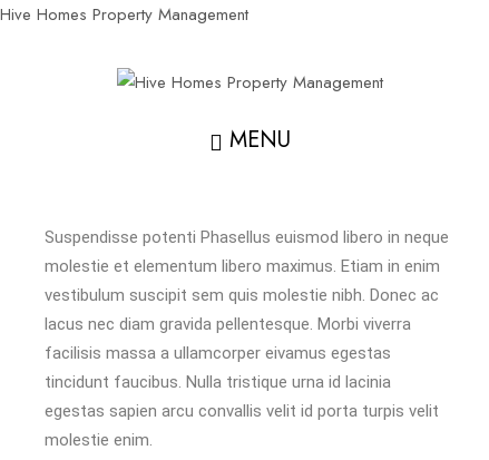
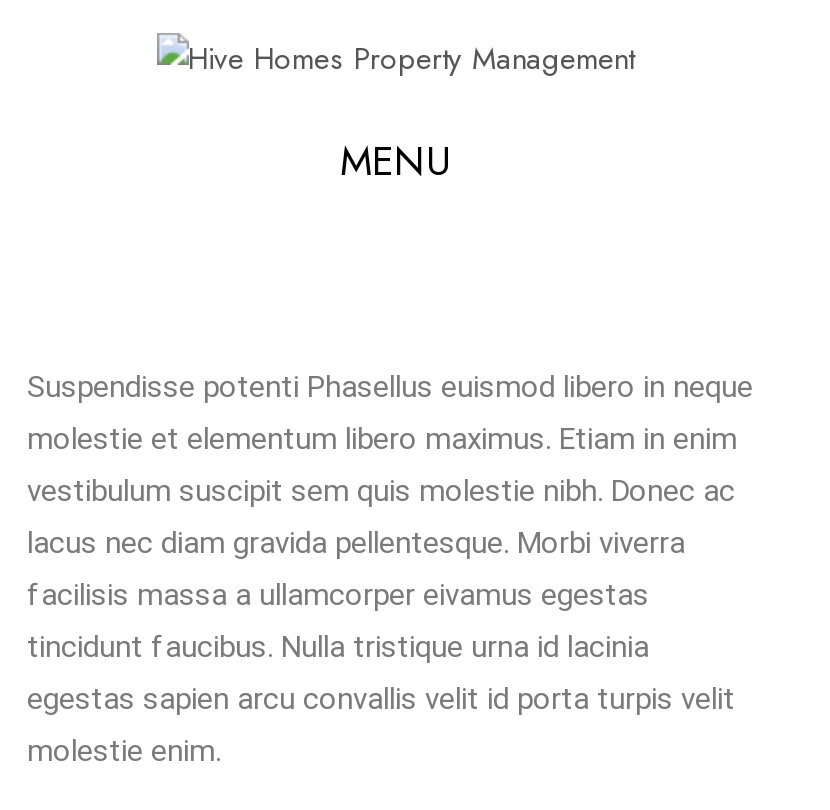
[0,2,248,27] Hive Homes Property Management -> none
moved [229,124,290,156] -> [340,133,450,191]: MENU

